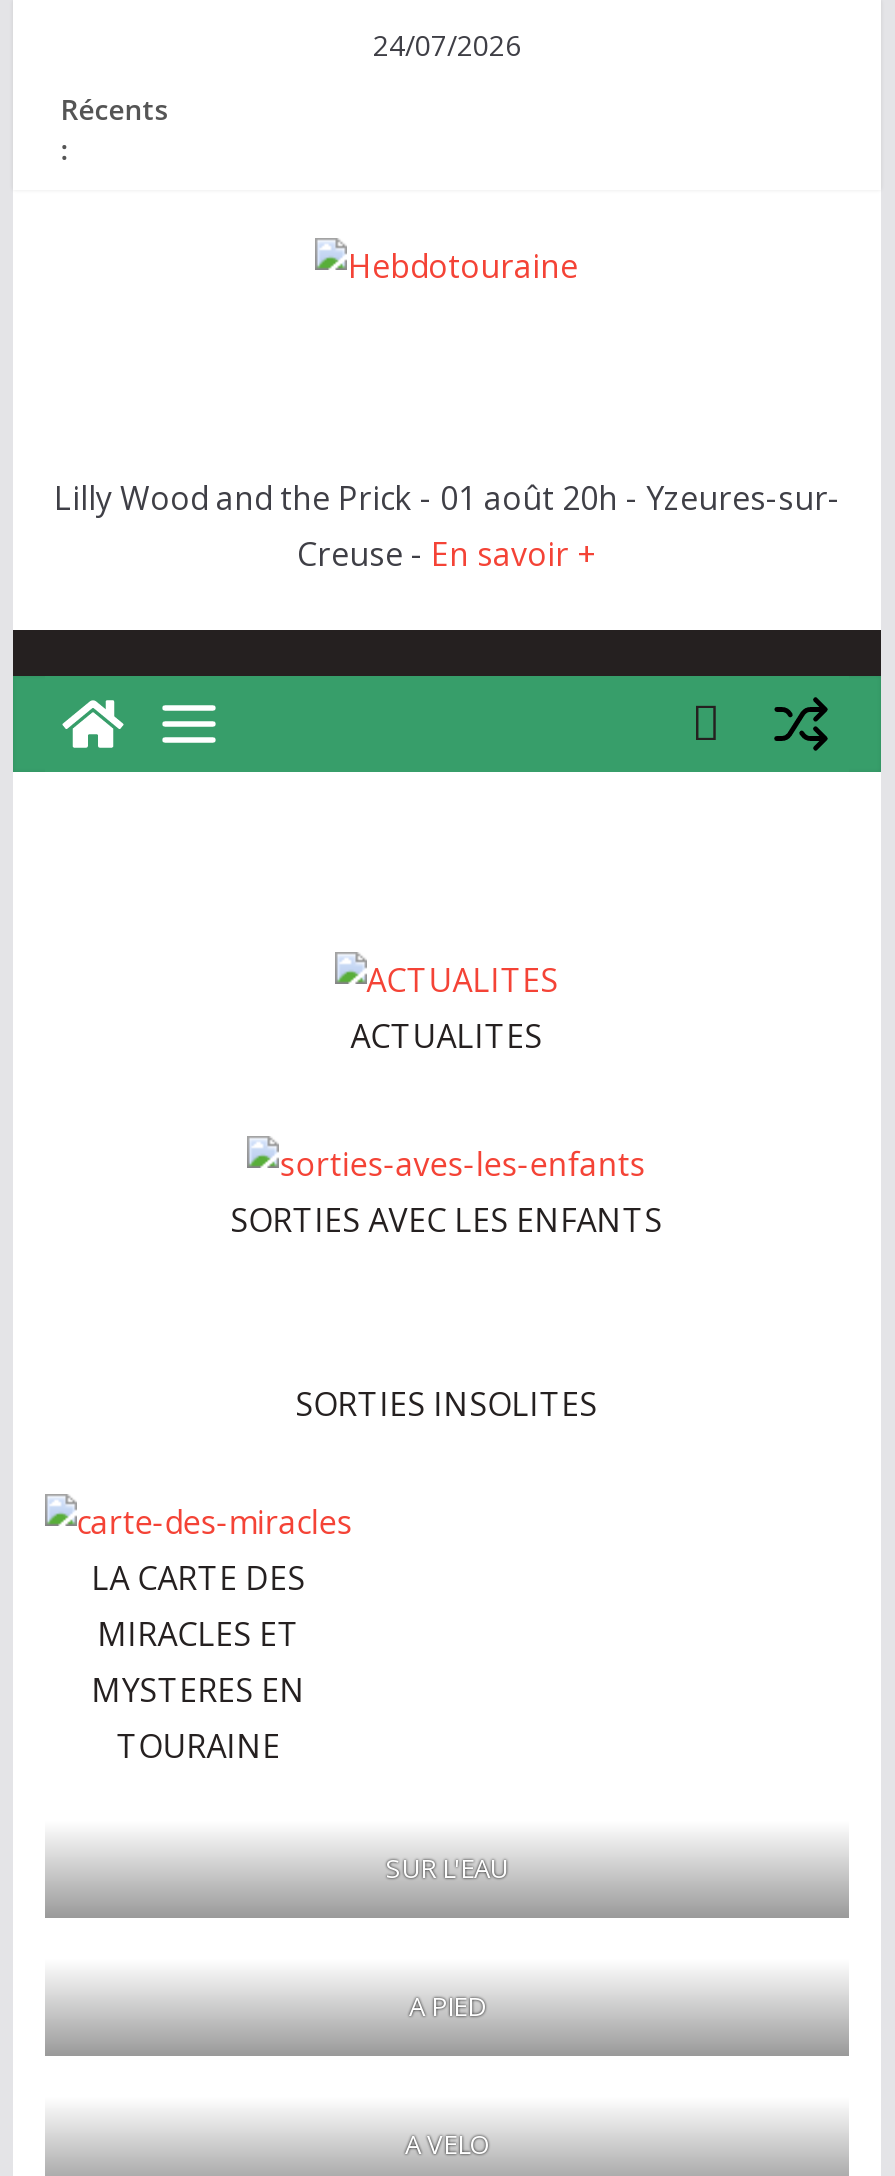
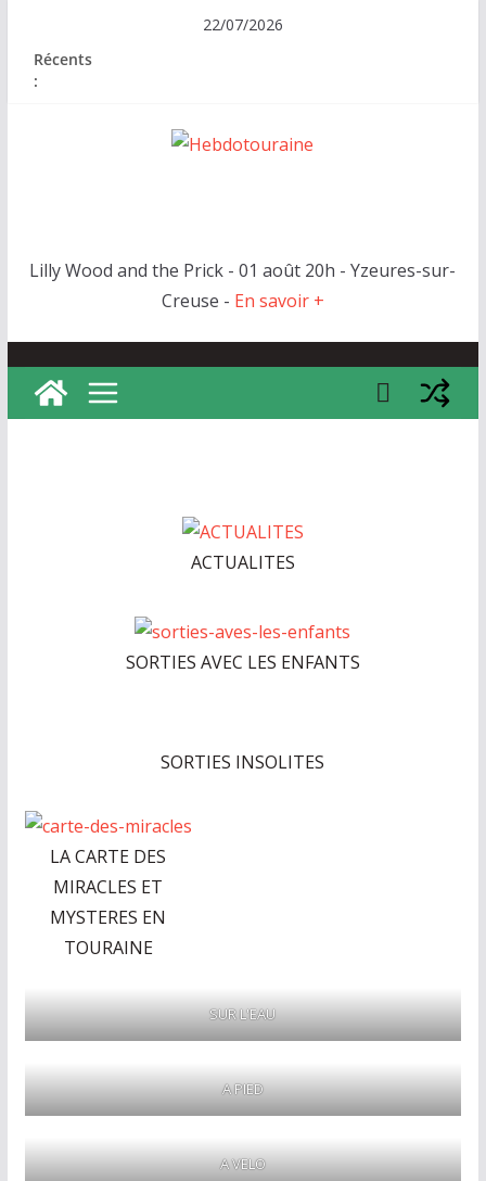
[373,26,521,64] 24/07/2026 -> [203,14,283,35] 22/07/2026

